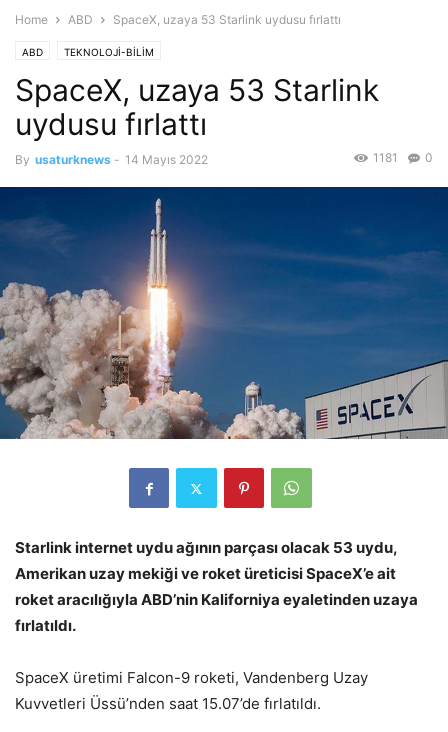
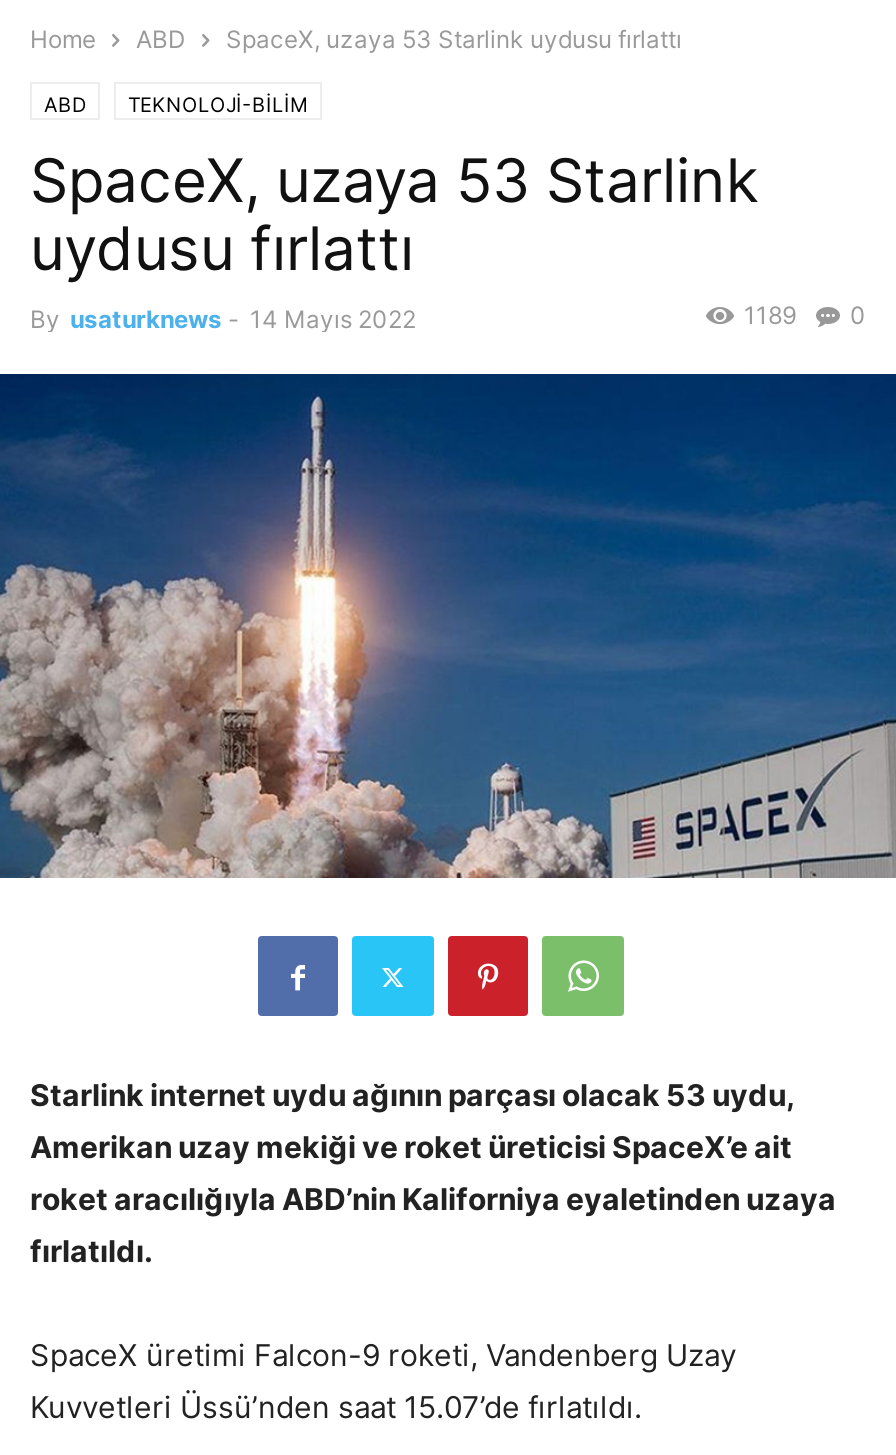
[373,150,433,165] 1181 0 -> [744,300,866,330] 1189 0

